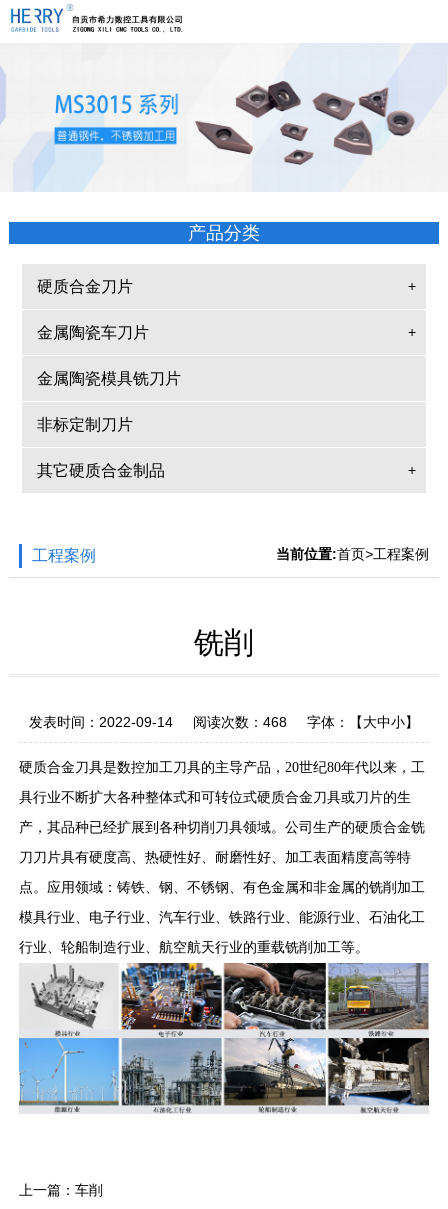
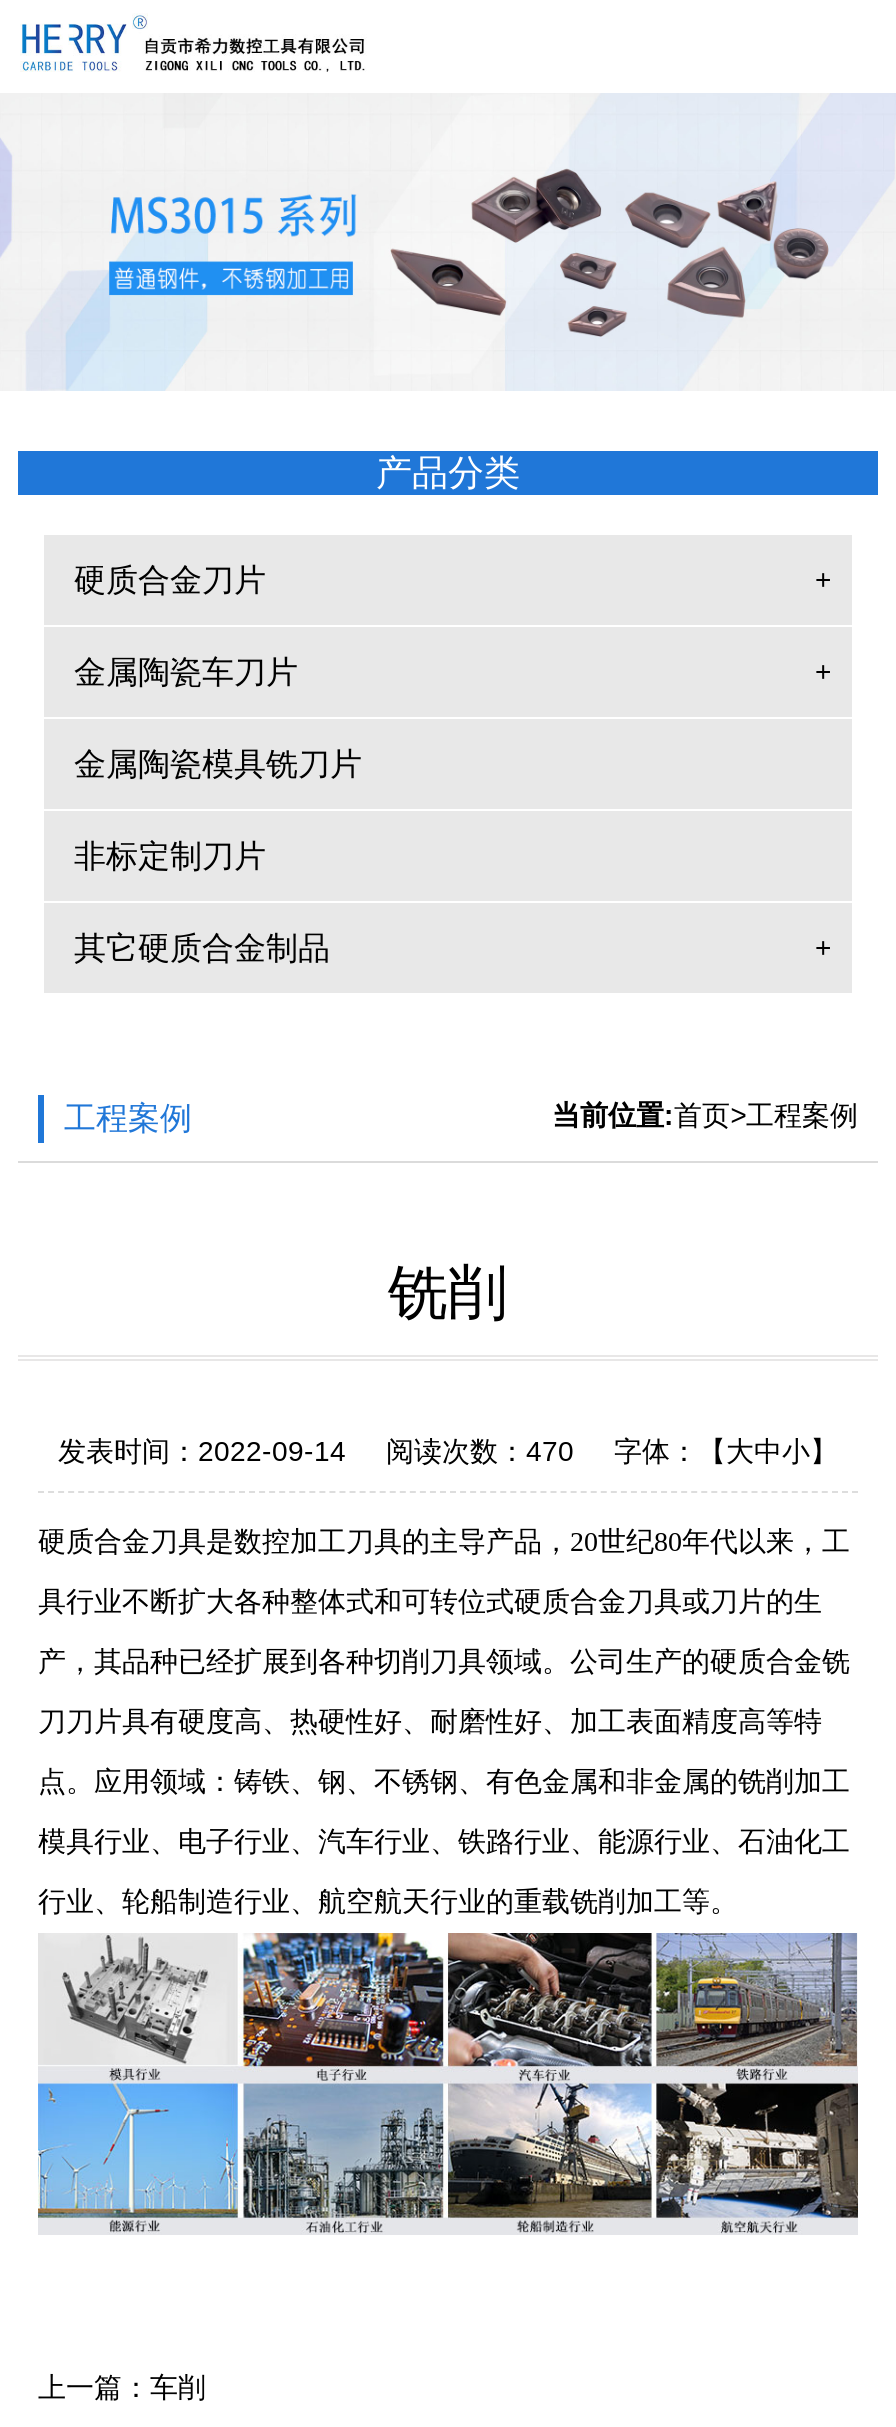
[29,714,419,730] 发表时间：2022-09-14阅读次数：468 字体：【大中小】 -> [58,1436,838,1468] 发表时间：2022-09-14阅读次数：470 字体：【大中小】

